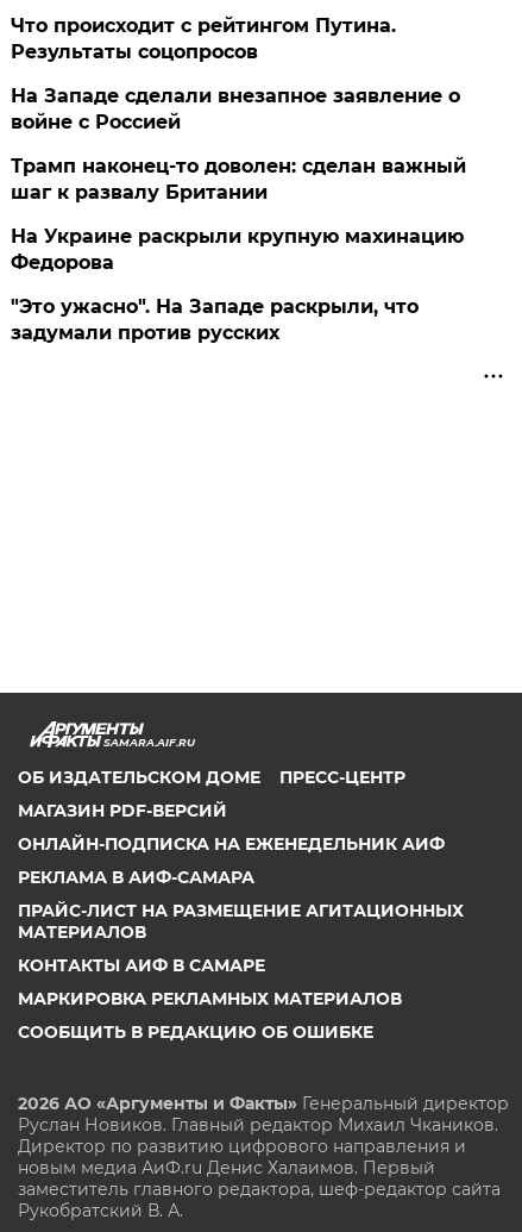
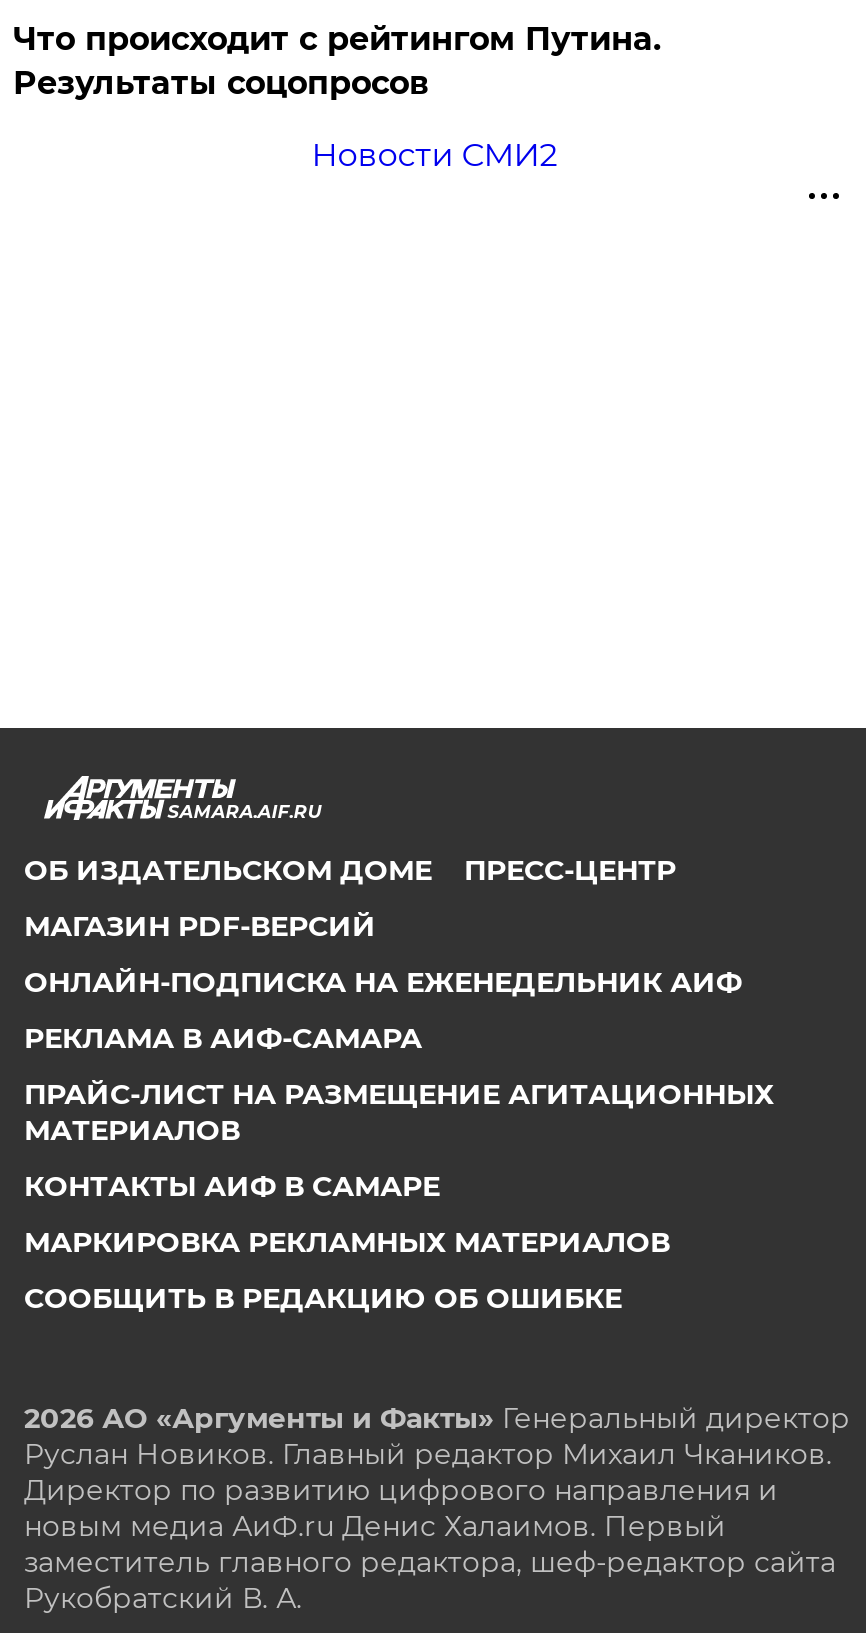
[11,84,467,344] На Западе сделали внезапное заявление о | войне с Россией | Трамп наконец-то доволен: сделан важный | шаг к развалу Британии | На Украине раскрыли крупную махинацию | Федорова | "Это ужасно". На Западе раскрыли, что | задумали против русских -> [311,136,557,174] Новости СМИ2

